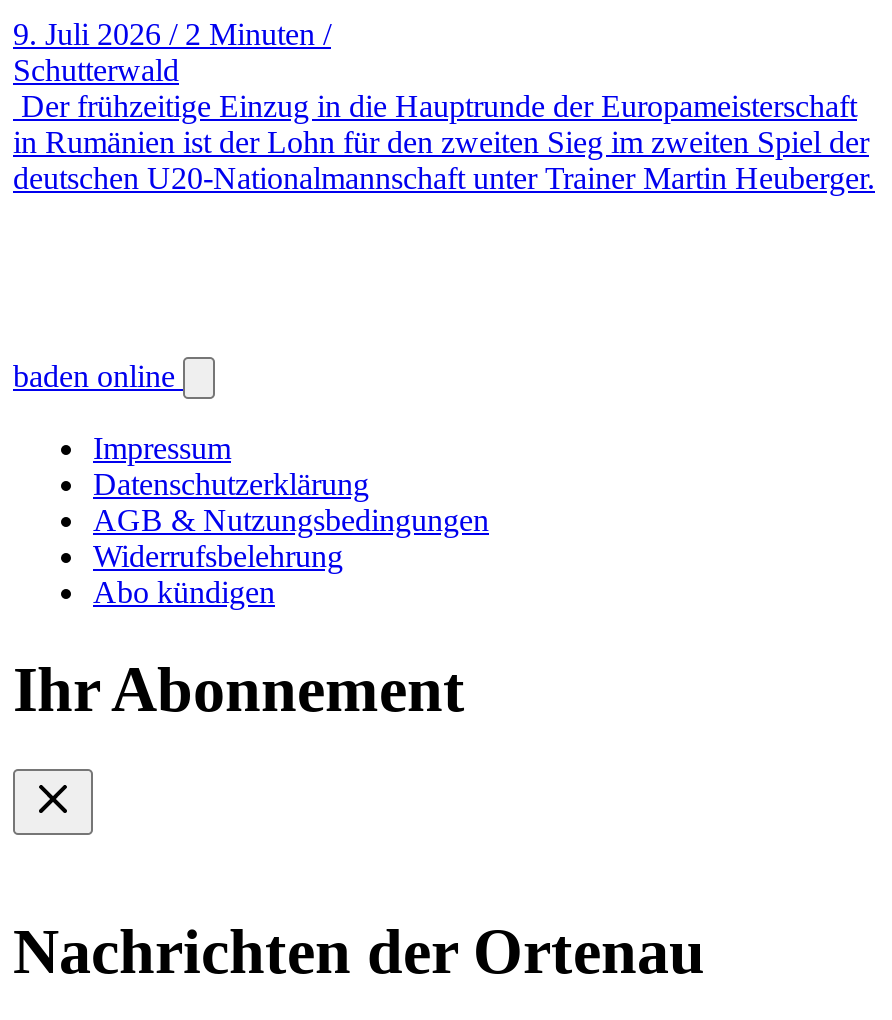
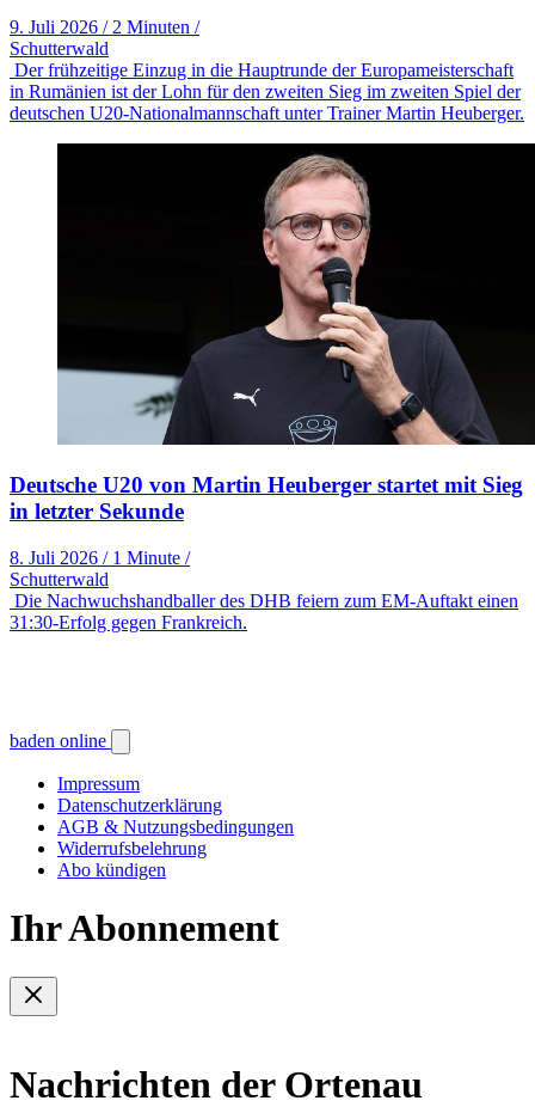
none -> [10,142,531,632] [image] | Deutsche U20 von Martin Heuberger startet mit Sieg | in letzter Sekunde | 8. Juli 2026 / 1 Minute / | Schutterwald | Die Nachwuchshandballer des DHB feiern zum EM-Auftakt einen | 31:30-Erfolg gegen Frankreich.

